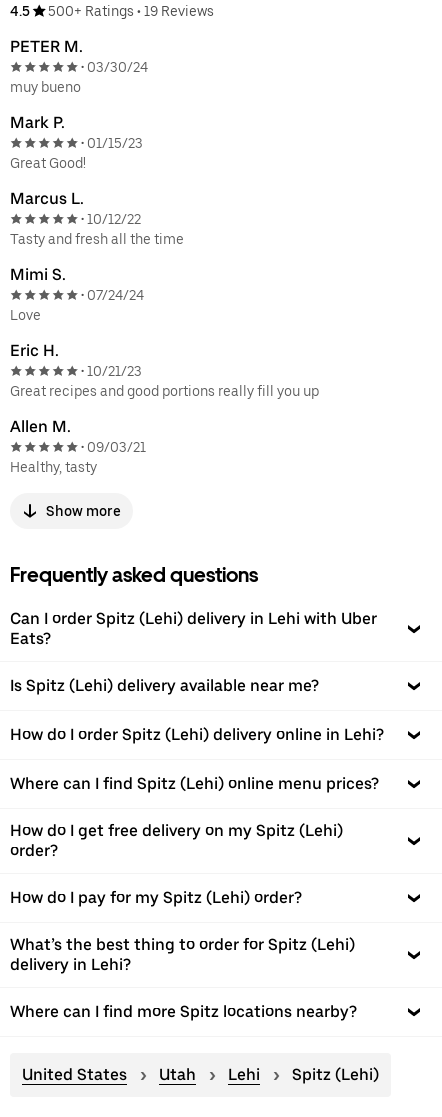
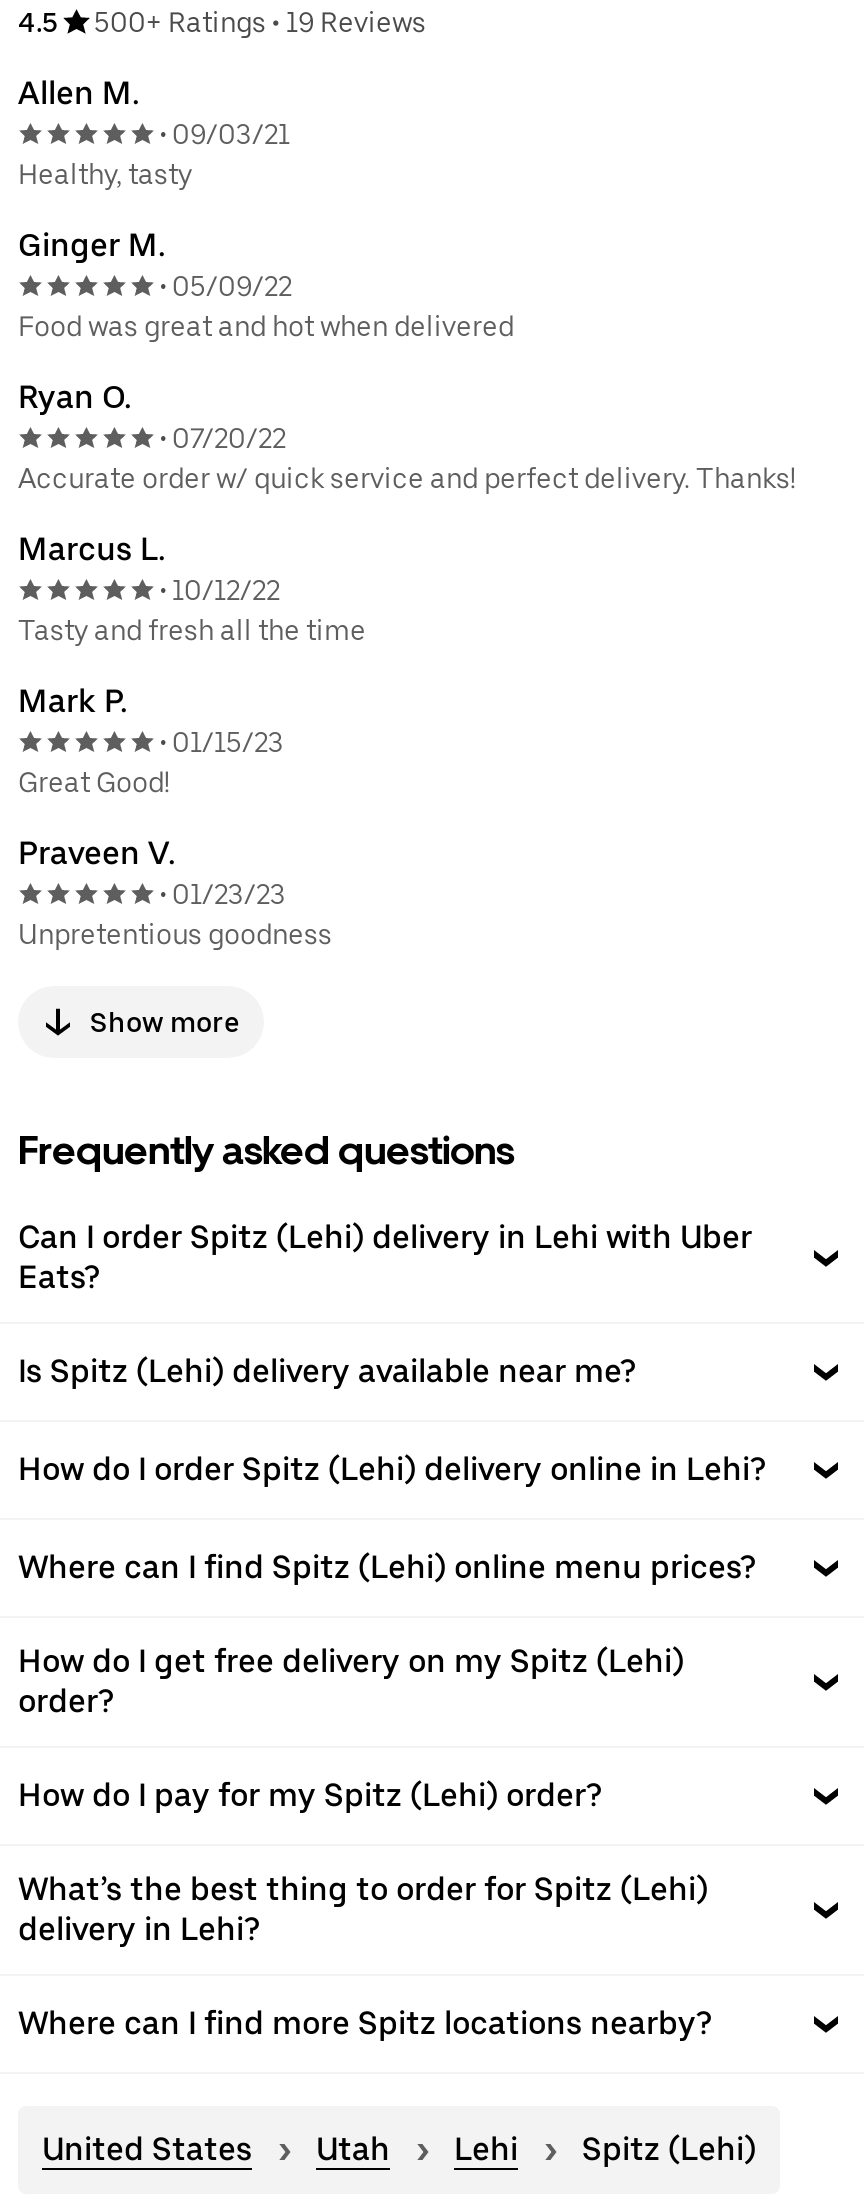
[10,37,148,95] PETER M. | • 03/30/24 | muy bueno -> [18,226,796,494] Ginger M. | • 05/09/22 | Food was great and hot when delivered | Ryan O. | • 07/20/22 | Accurate order w/ quick service and perfect delivery. Thanks!
moved [10,113,143,171] -> [18,682,284,798]: Mark P. | • 01/15/23 | Great Good!
moved [10,189,184,247] -> [18,530,366,646]: Marcus L. | • 10/12/22 | Tasty and fresh all the time
[10,265,319,399] Mimi S. | • 07/24/24 | Love | Eric H. | • 10/21/23 | Great recipes and good portions really fill you up -> [18,834,332,950] Praveen V. | • 01/23/23 | Unpretentious goodness
moved [10,417,146,475] -> [18,74,290,190]: Allen M. | • 09/03/21 | Healthy, tasty

